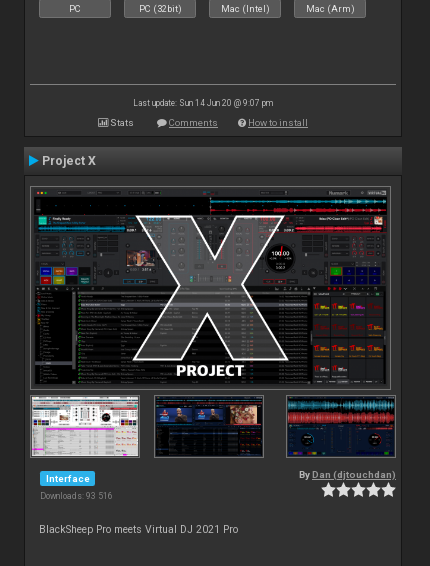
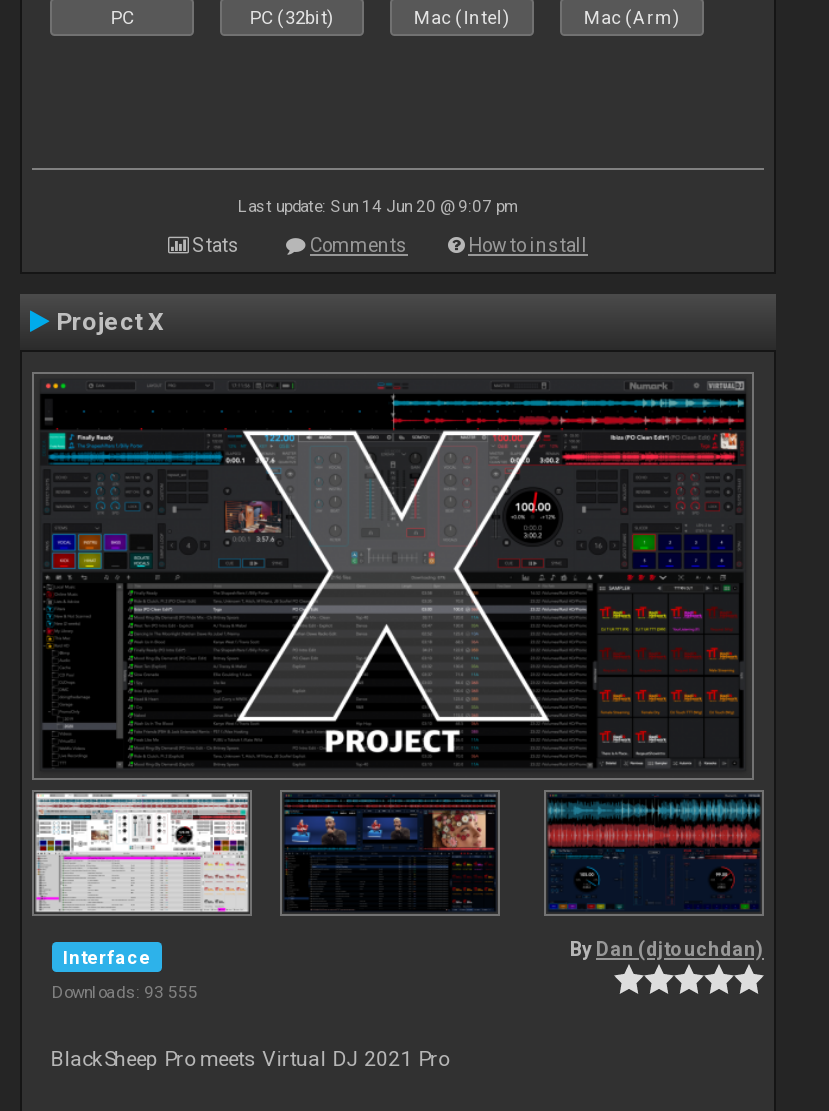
[40,491,113,501] Downloads: 93 516 -> [52,983,198,1003] Downloads: 93 555

